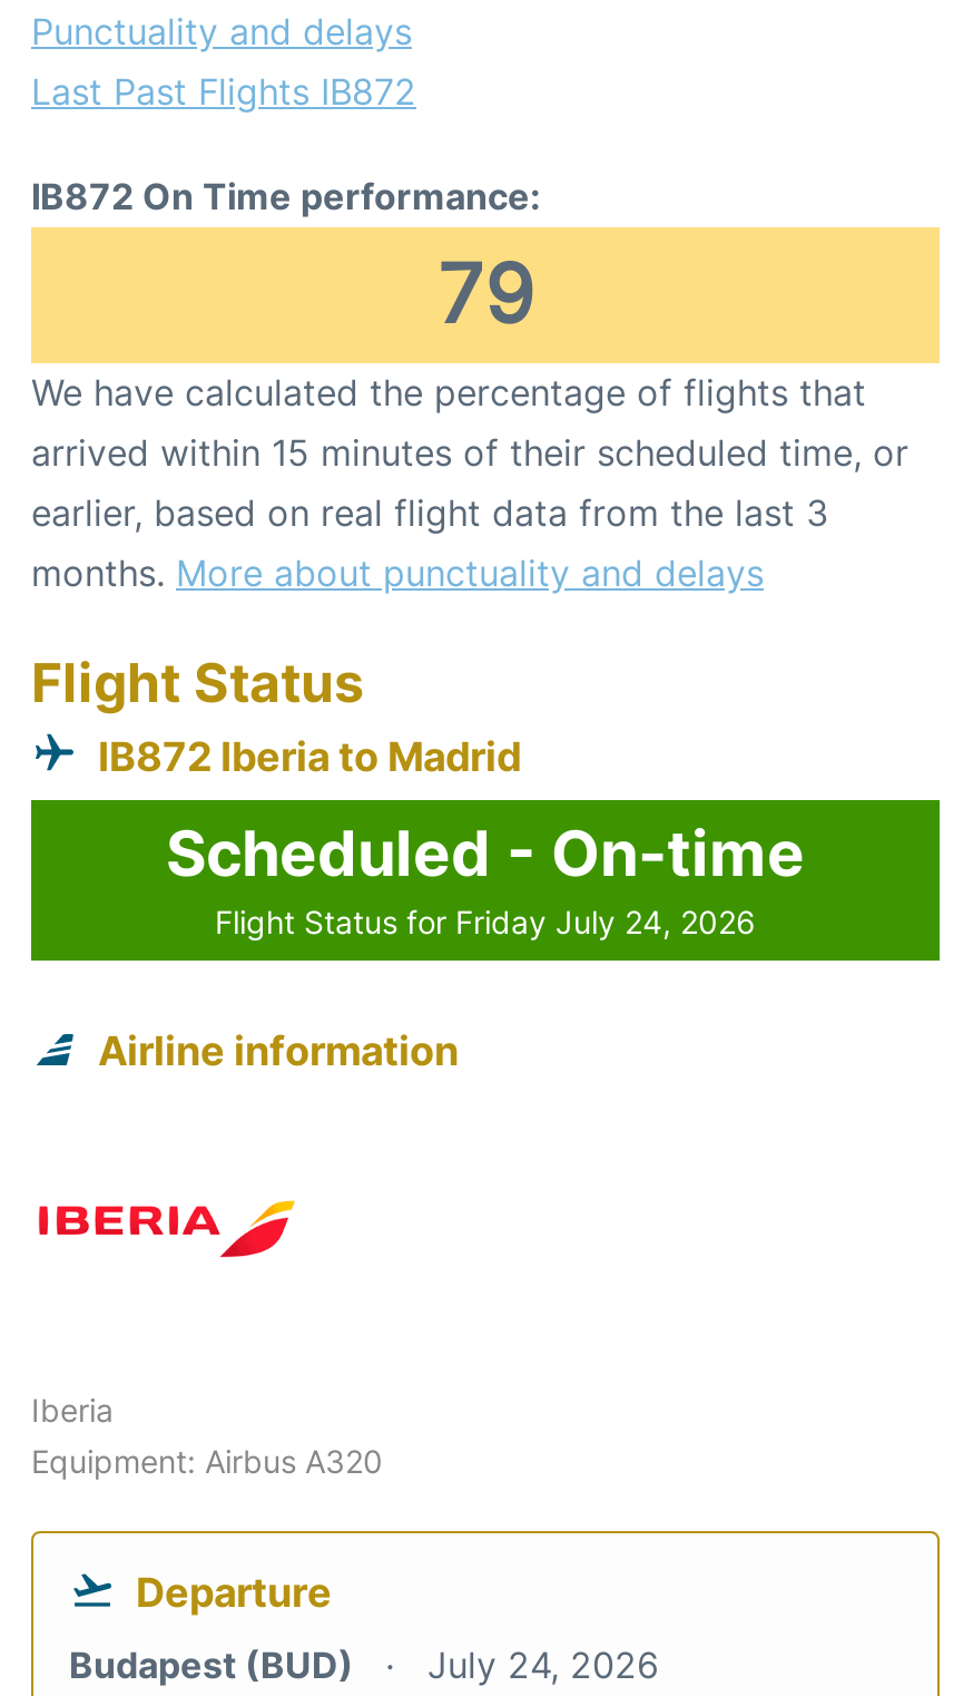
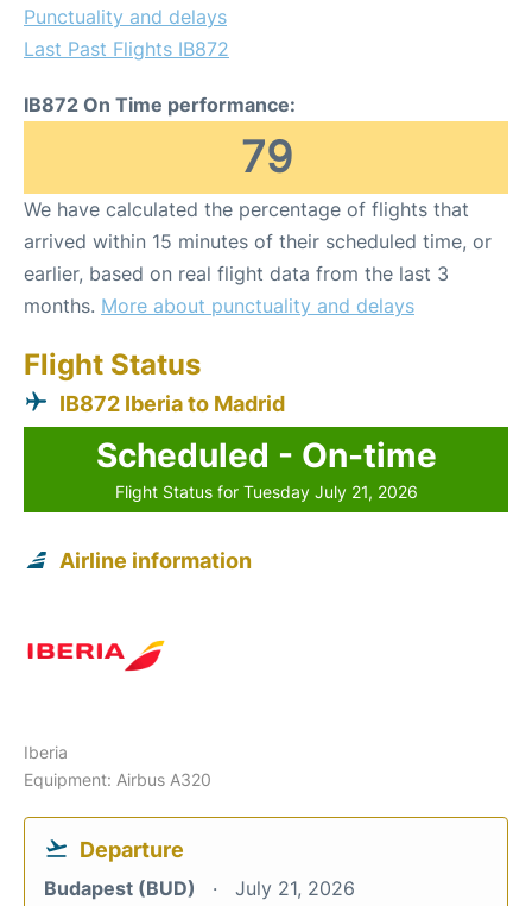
[215,902,756,940] Flight Status for Friday July 24, 2026 -> [115,481,417,501] Flight Status for Tuesday July 21, 2026
[69,1642,659,1686] Budapest (BUD) July 24, 2026 -> [44,876,355,900] Budapest (BUD) July 21, 2026

